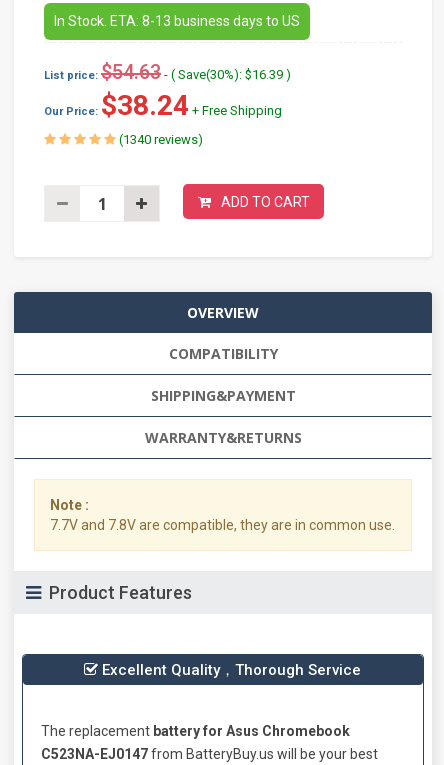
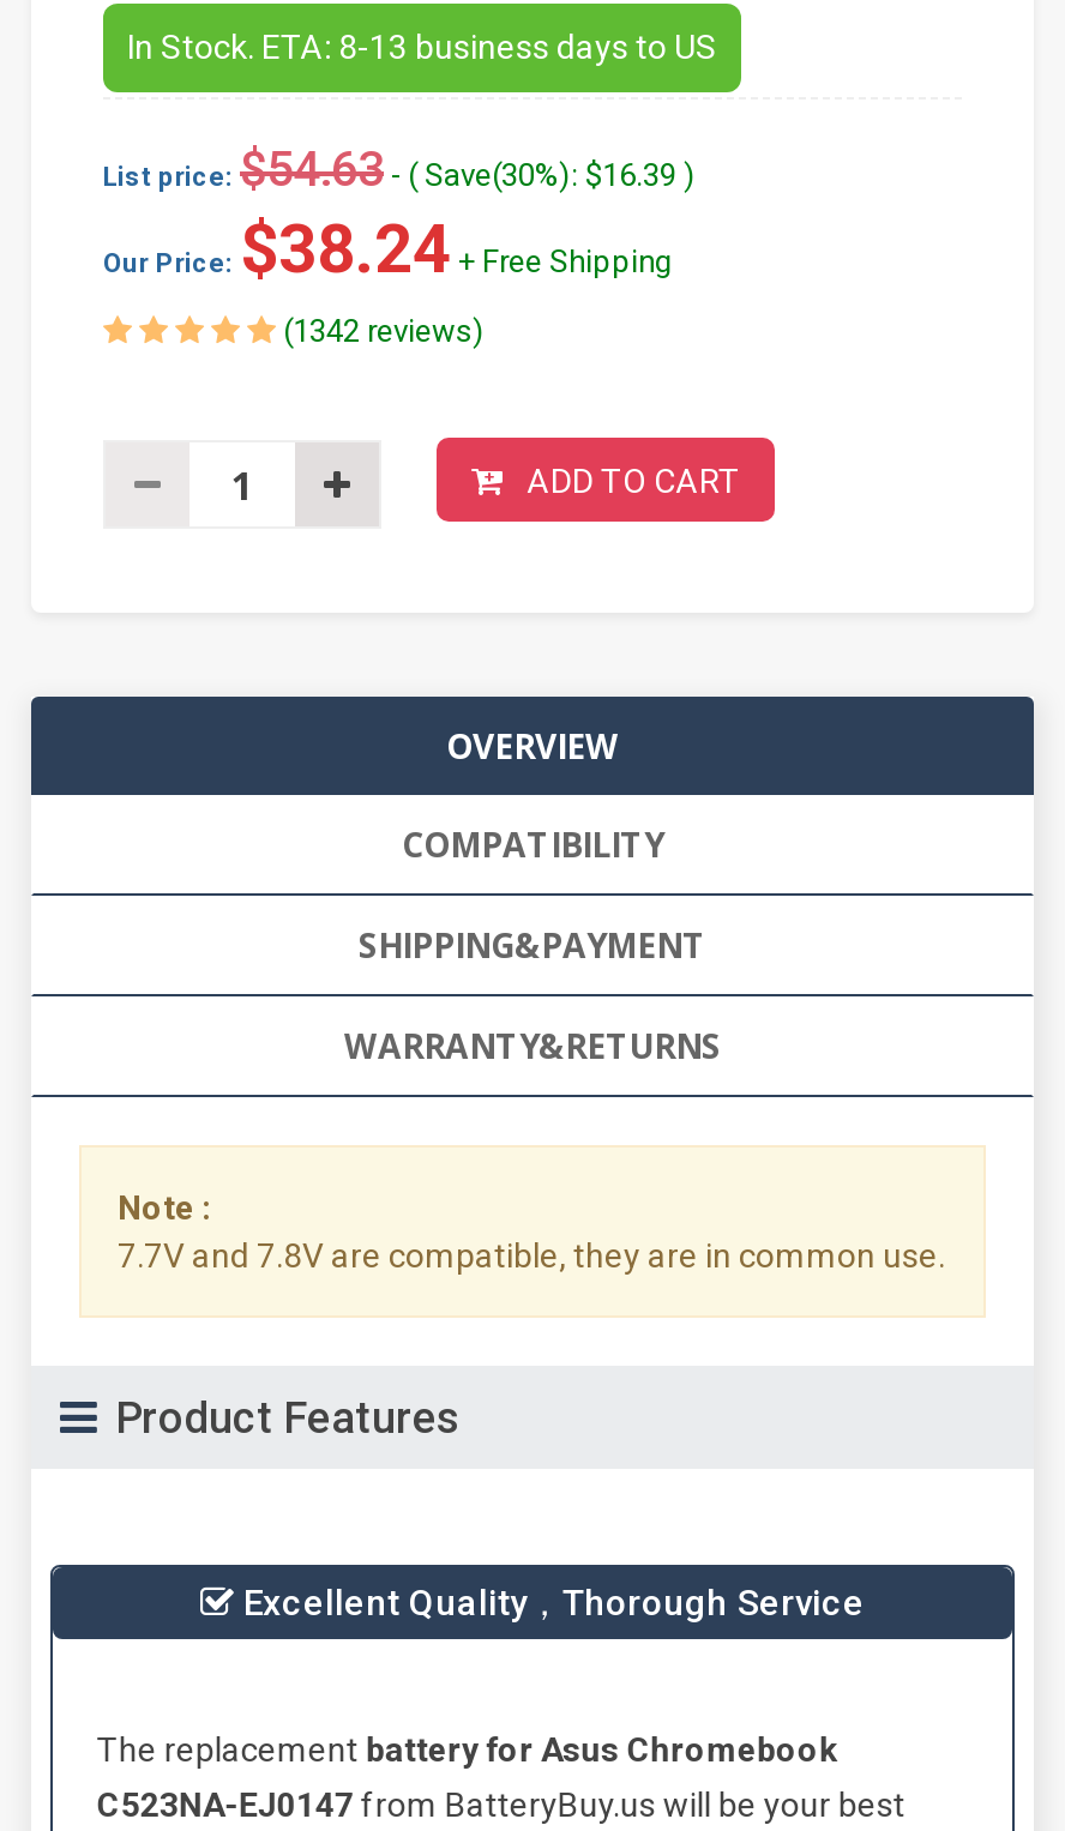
[116,132,203,147] (1340 reviews) -> [276,313,485,349] (1342 reviews)

